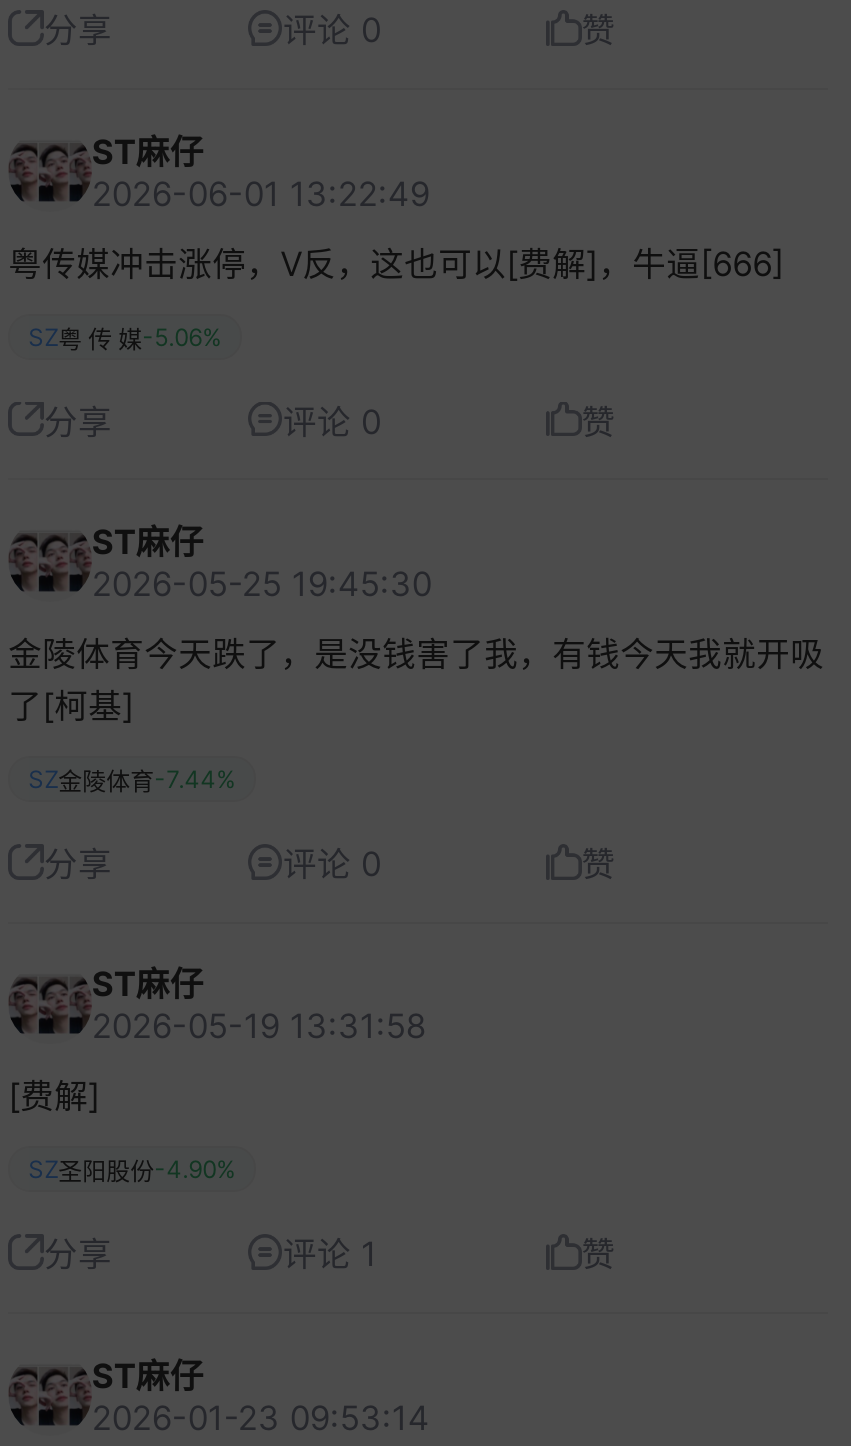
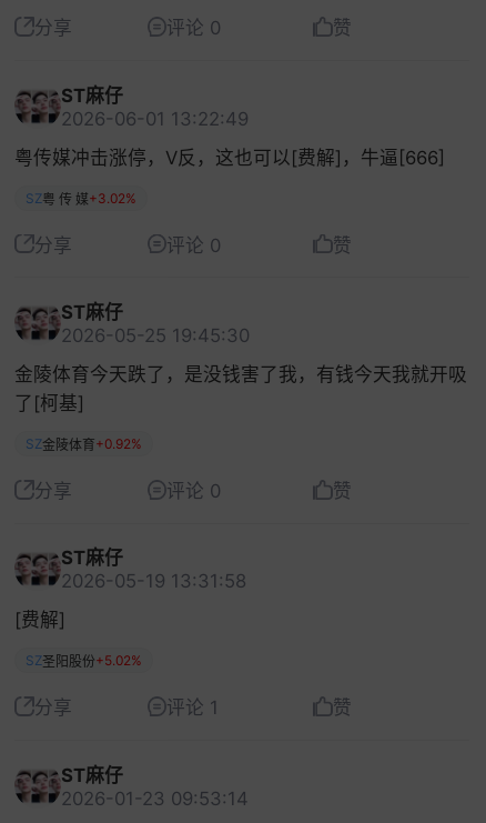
[28,322,222,354] SZ粤 传 媒-5.06% -> [26,190,137,207] SZ粤 传 媒+3.02%
[28,764,236,796] SZ金陵体育-7.44% -> [26,435,142,453] SZ金陵体育+0.92%
[28,1154,236,1186] SZ圣阳股份-4.90% -> [26,652,142,670] SZ圣阳股份+5.02%

